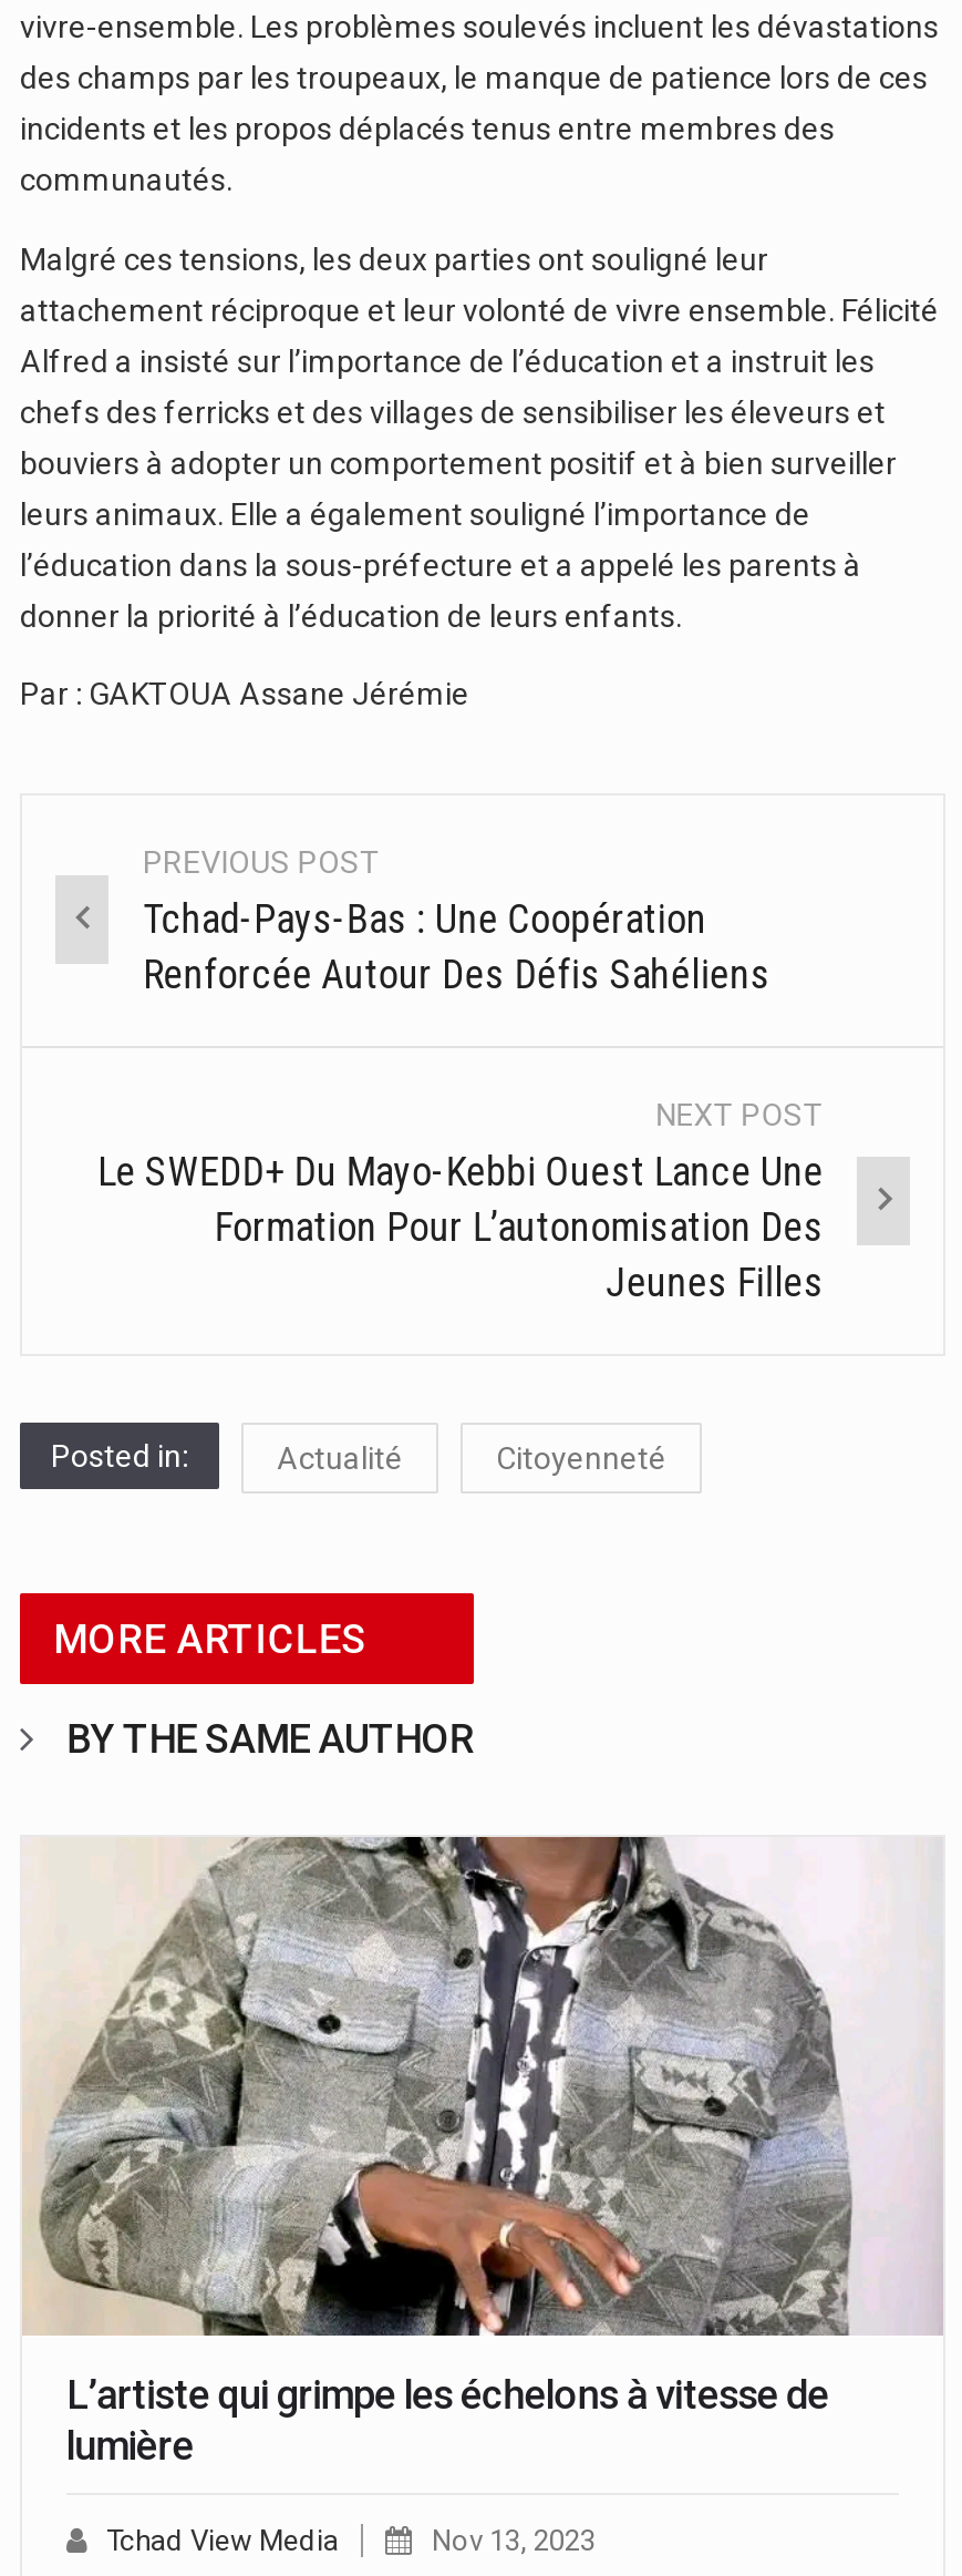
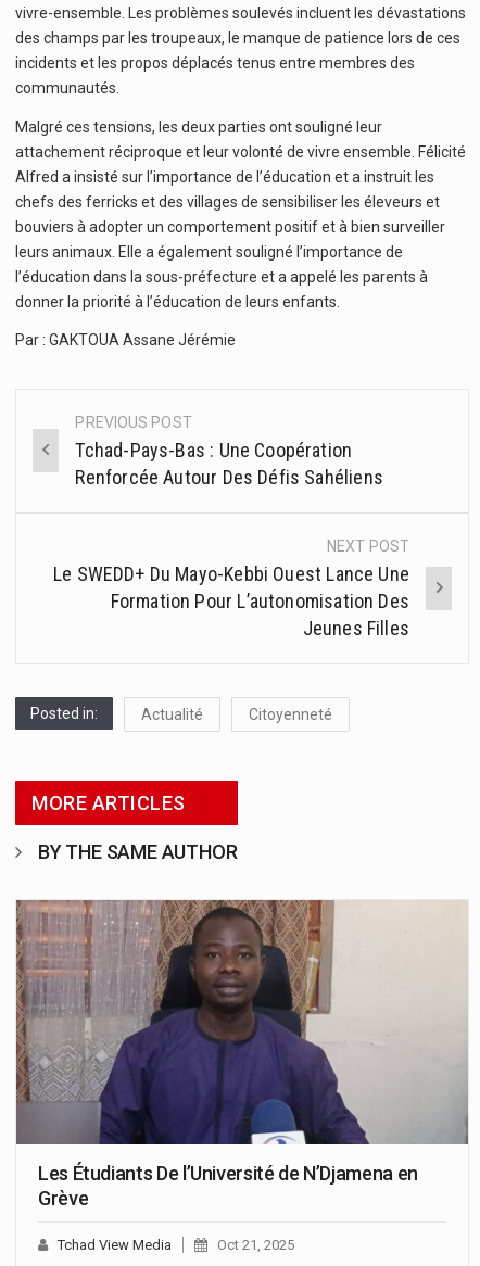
[22,1835,941,2467] [image] | L’artiste qui grimpe les échelons à vitesse de | lumière -> [15,899,468,1209] [image] | Les Étudiants De l’Université de N’Djamena en | Grève
[432,2523,596,2556] Nov 13, 2023 -> [217,1236,294,1252] Oct 21, 2025

